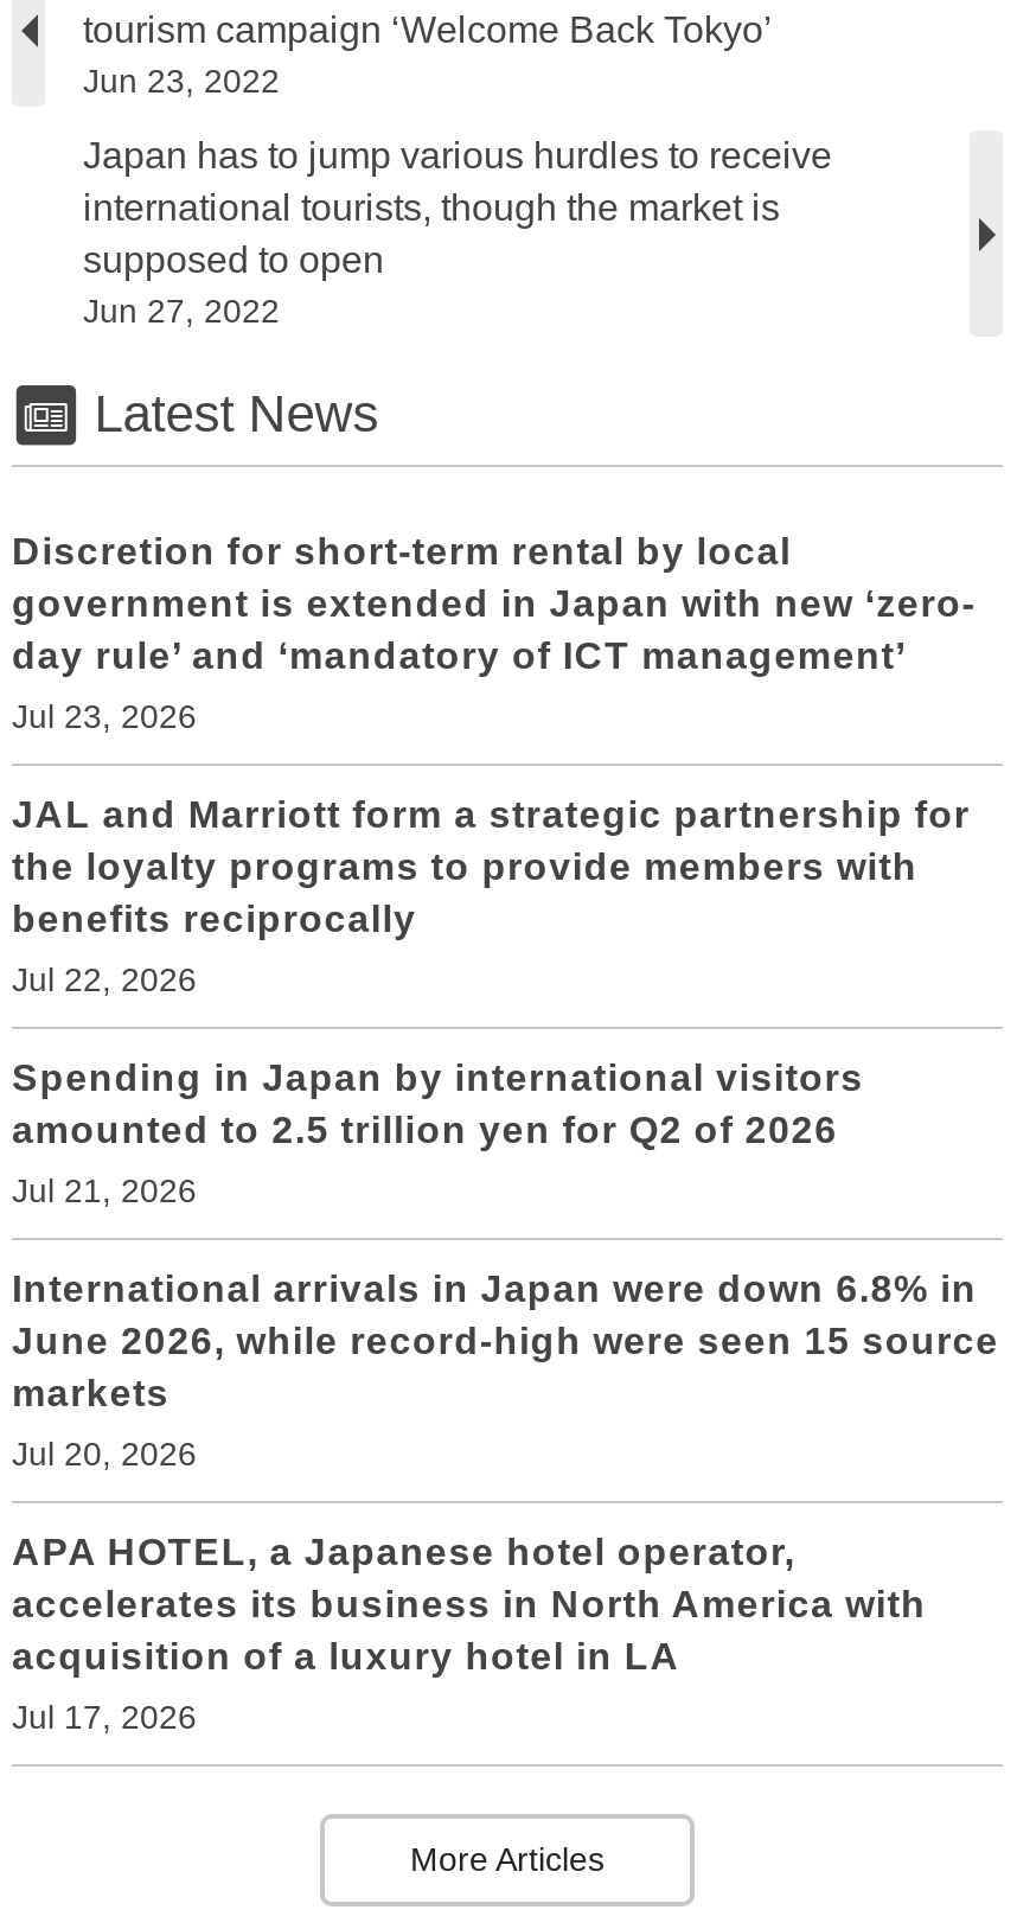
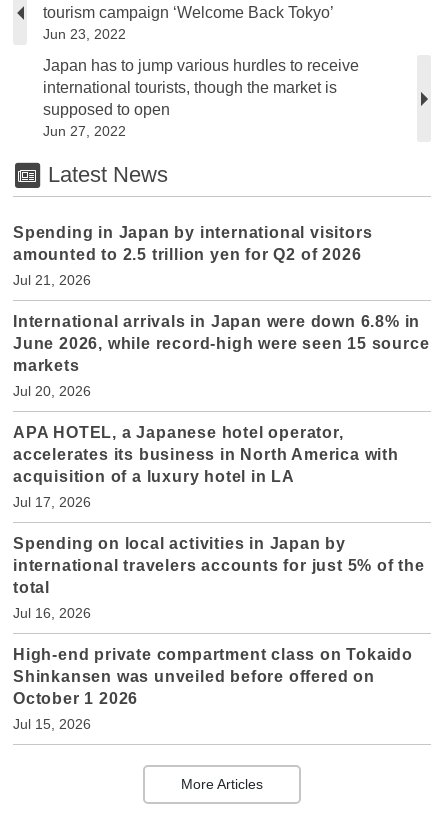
[12,531,976,998] Discretion for short-term rental by local | government is extended in Japan with new ‘zero- | day rule’ and ‘mandatory of ICT management’ | Jul 23, 2026 | JAL and Marriott form a strategic partnership for | the loyalty programs to provide members with | benefits reciprocally | Jul 22, 2026 -> none
moved [12,1057,999,1735] -> [13,224,429,510]: Spending in Japan by international visitors | amounted to 2.5 trillion yen for Q2 of 2026 | Jul 21, 2026 | ... | acquisition of a luxury hotel in LA | Jul 17, 2026
none -> [13,535,425,732] Spending on local activities in Japan by | international travelers accounts for just 5% of the | total | Jul 16, 2026 | High-end private compartment class on Tokaido | Shinkansen was unveiled before offered on | October 1 2026 | Jul 15, 2026

